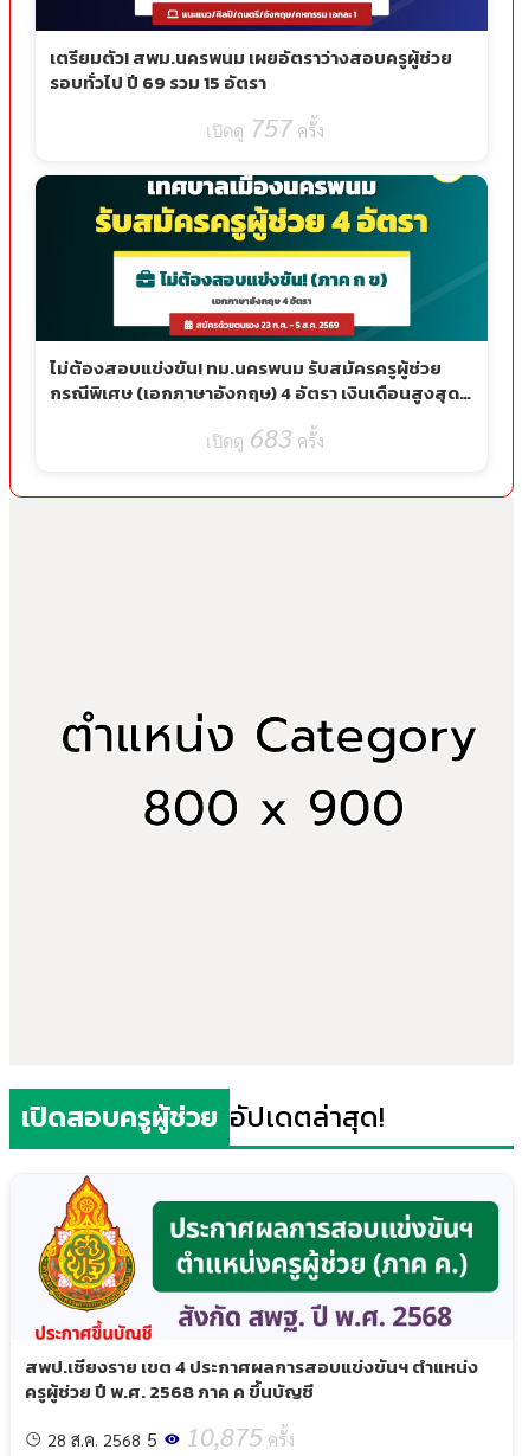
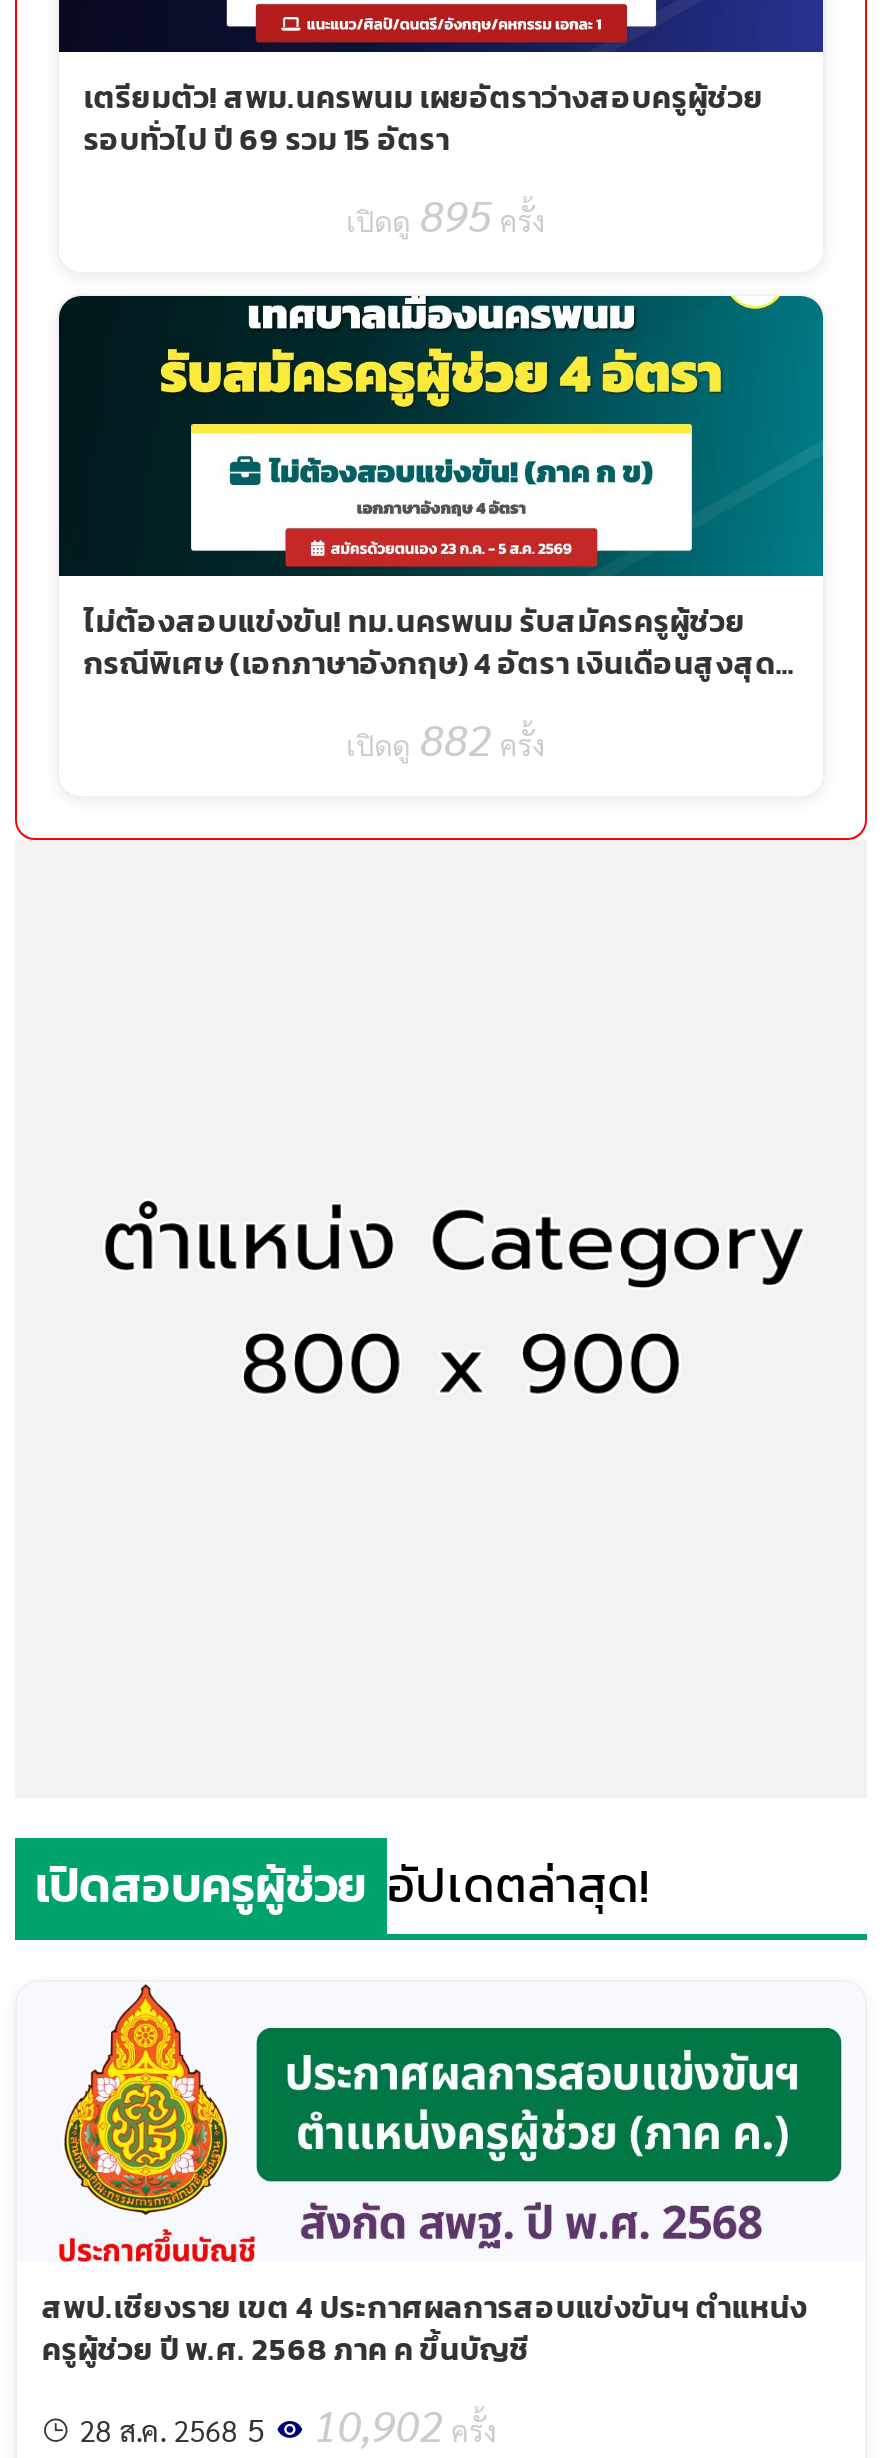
[249,110,324,143] 757ครั้ง -> [420,186,546,242] 895ครั้ง
[249,421,324,454] 683ครั้ง -> [420,710,546,766] 882ครั้ง
[48,1419,295,1452] 28 ส.ค. 2568 5 10,875ครั้ง -> [79,2396,497,2452] 28 ส.ค. 2568 5 10,902ครั้ง

